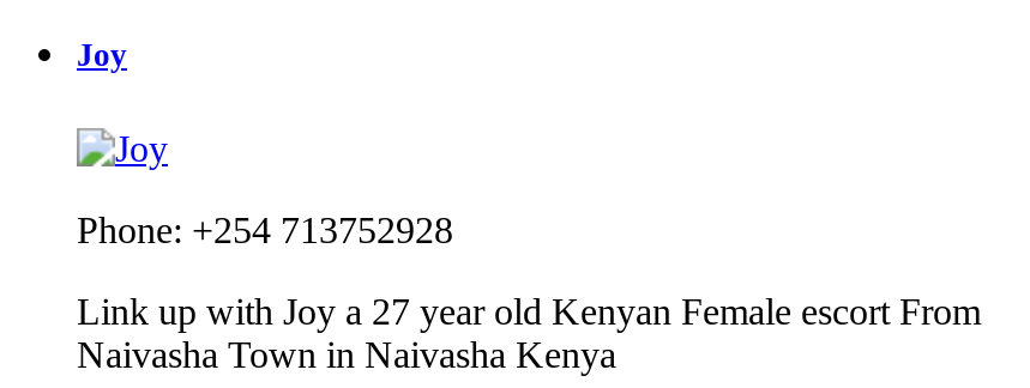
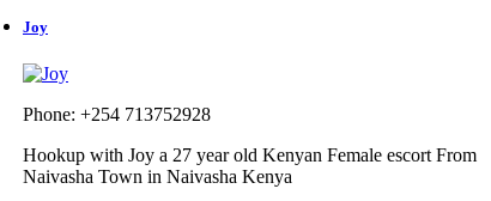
[77,291,981,332] Link up with Joy a 27 year old Kenyan Female escort From -> [23,145,477,165] Hookup with Joy a 27 year old Kenyan Female escort From

